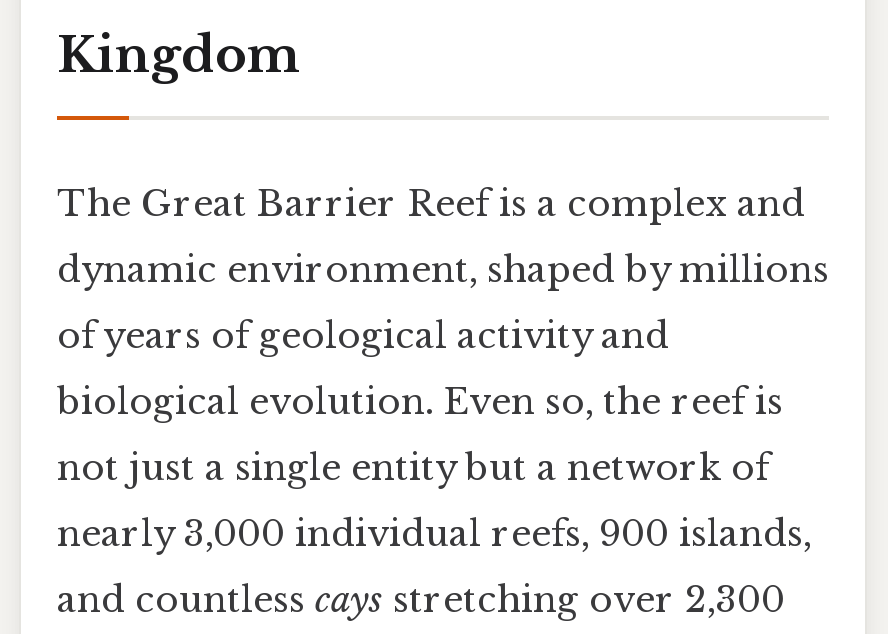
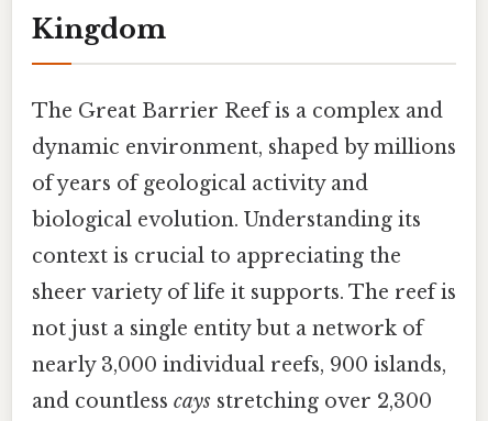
[57,380,783,424] biological evolution. Even so, the reef is -> [32,208,456,305] biological evolution. Understanding its | context is crucial to appreciating the | sheer variety of life it supports. The reef is

